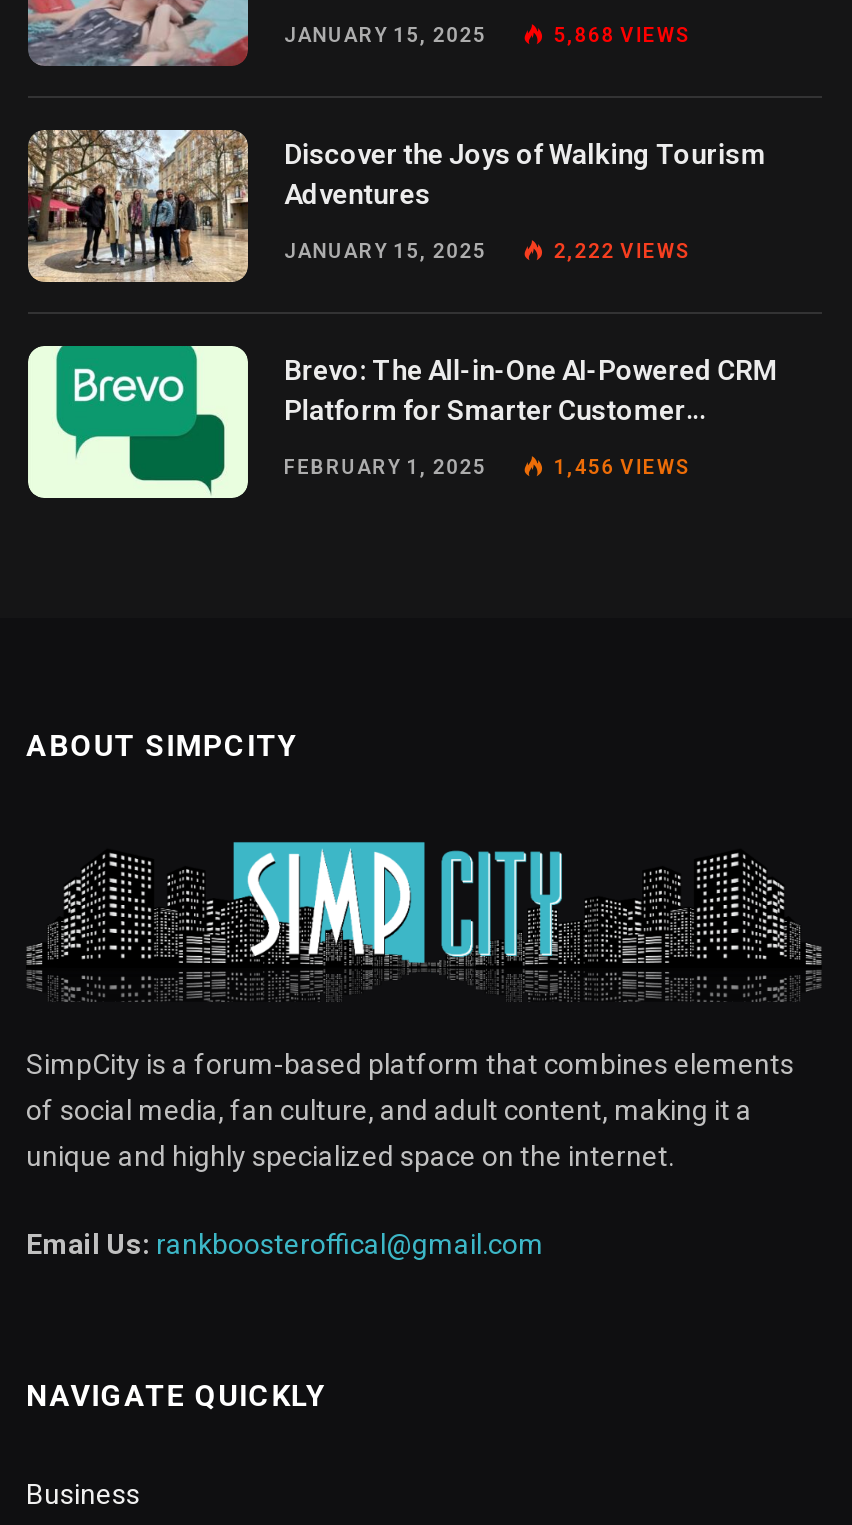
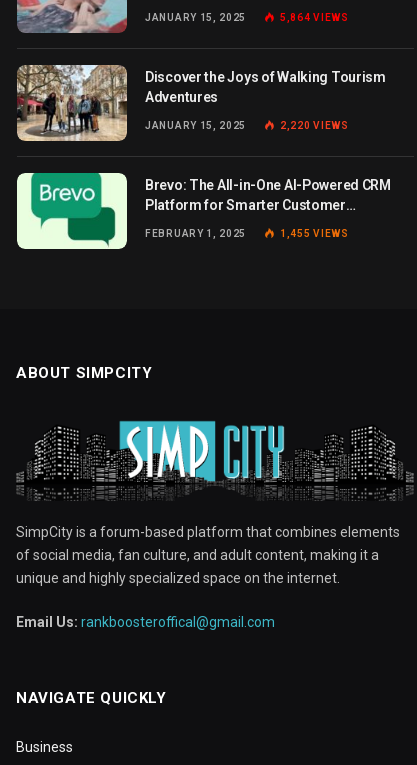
[554,23,691,45] 5,868 VIEWS -> [280,11,349,22] 5,864 VIEWS
[554,239,691,261] 2,222 VIEWS -> [280,119,349,130] 2,220 VIEWS
[554,455,691,477] 1,456 VIEWS -> [280,227,349,238] 1,455 VIEWS

